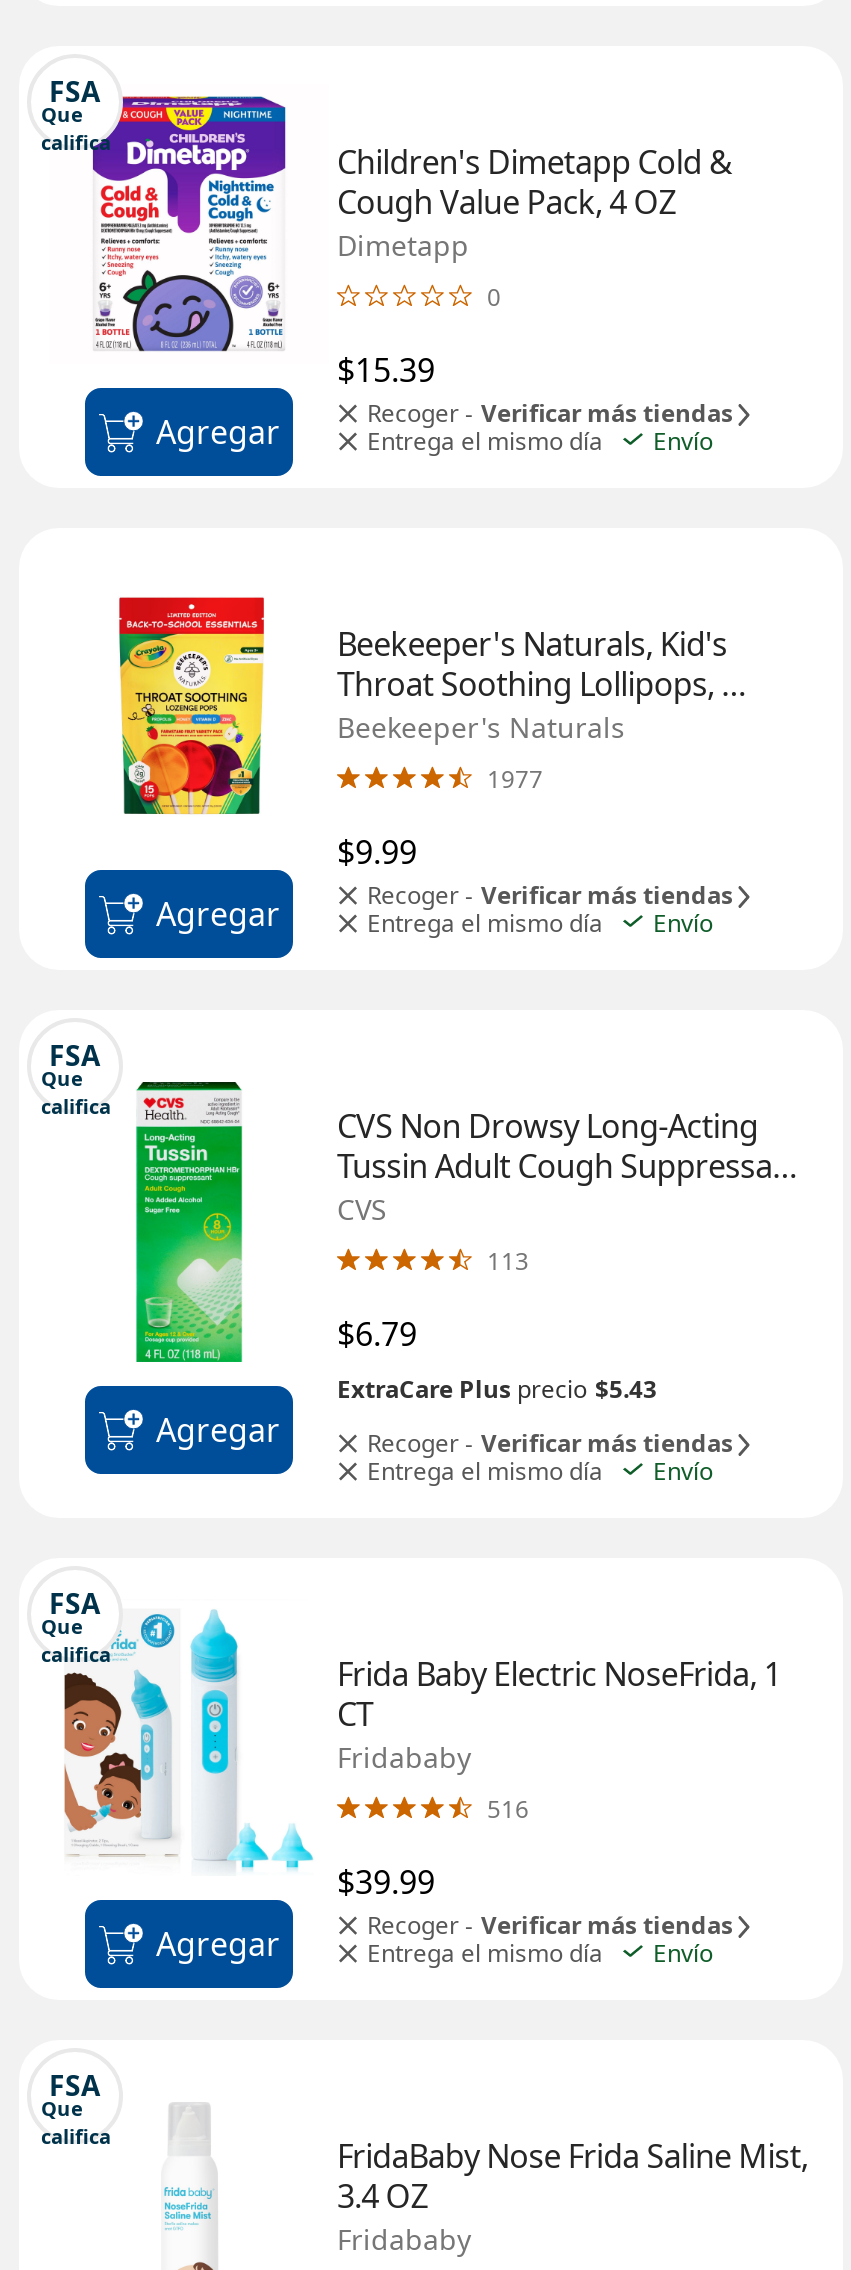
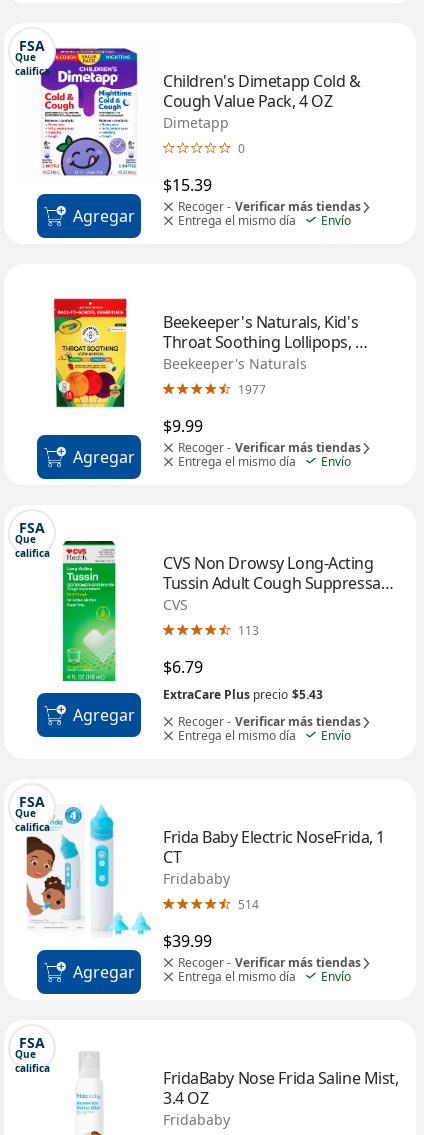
[487,1792,529,1826] 516 -> [238,896,259,913] 514

